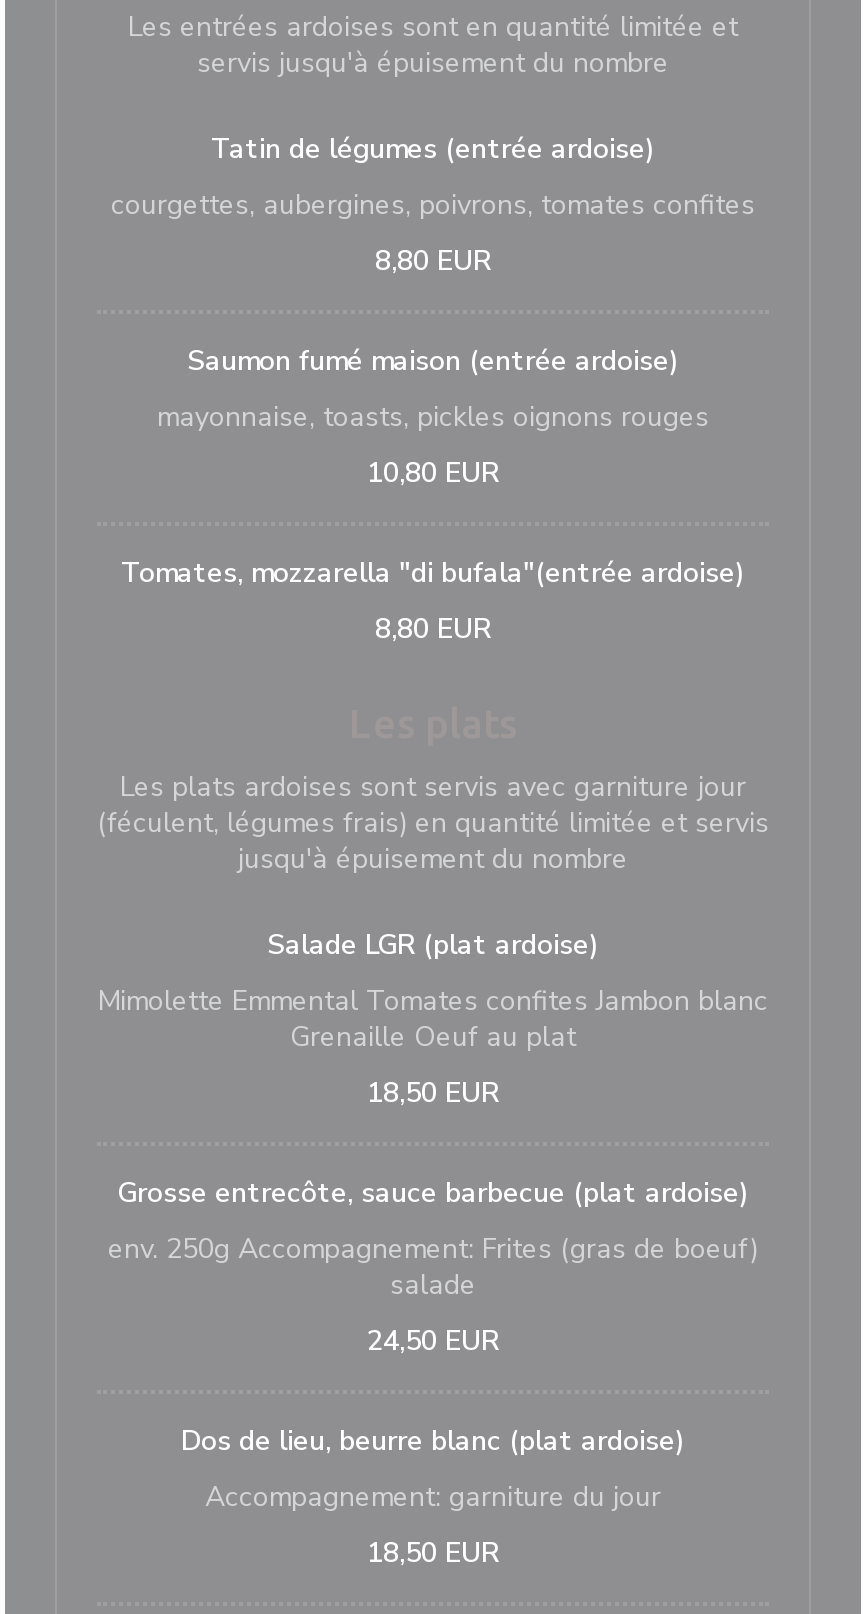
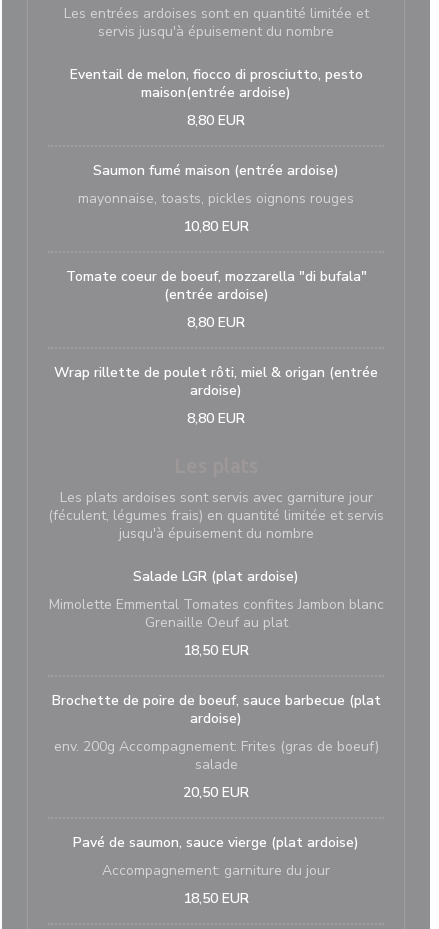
[111,130,755,224] Tatin de légumes (entrée ardoise) | courgettes, aubergines, poivrons, tomates confites -> [69,65,362,102] Eventail de melon, fiocco di prosciutto, pesto | maison(entrée ardoise)
[121,554,745,592] Tomates, mozzarella "di bufala"(entrée ardoise) -> [54,267,378,400] Tomate coeur de boeuf, mozzarella "di bufala" | (entrée ardoise) | 8,80 EUR | Wrap rillette de poulet rôti, miel & origan (entrée | ardoise)
[117,1174,749,1212] Grosse entrecôte, sauce barbecue (plat ardoise) -> [51,691,380,728] Brochette de poire de boeuf, sauce barbecue (plat | ardoise)
[108,1230,758,1268] env. 250g Accompagnement: Frites (gras de boeuf) -> [53,737,378,756] env. 200g Accompagnement: Frites (gras de boeuf)
[367,1322,499,1360] 24,50 EUR -> [183,783,249,802] 20,50 EUR
[181,1422,685,1460] Dos de lieu, beurre blanc (plat ardoise) -> [73,833,359,852] Pavé de saumon, sauce vierge (plat ardoise)

